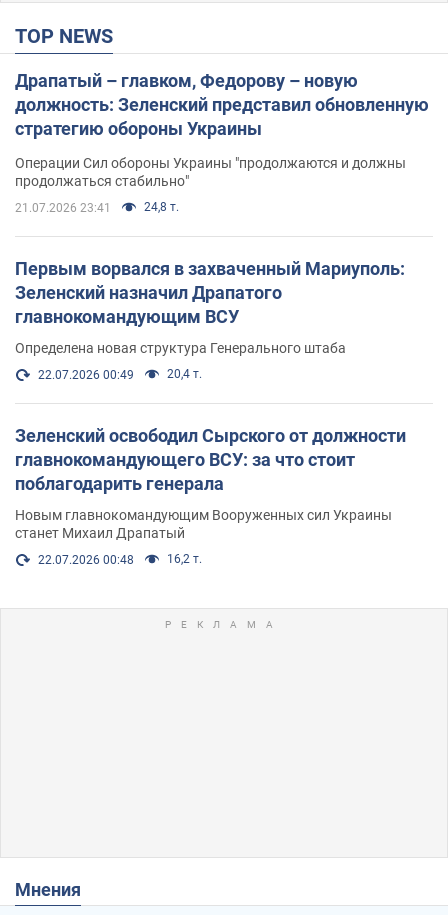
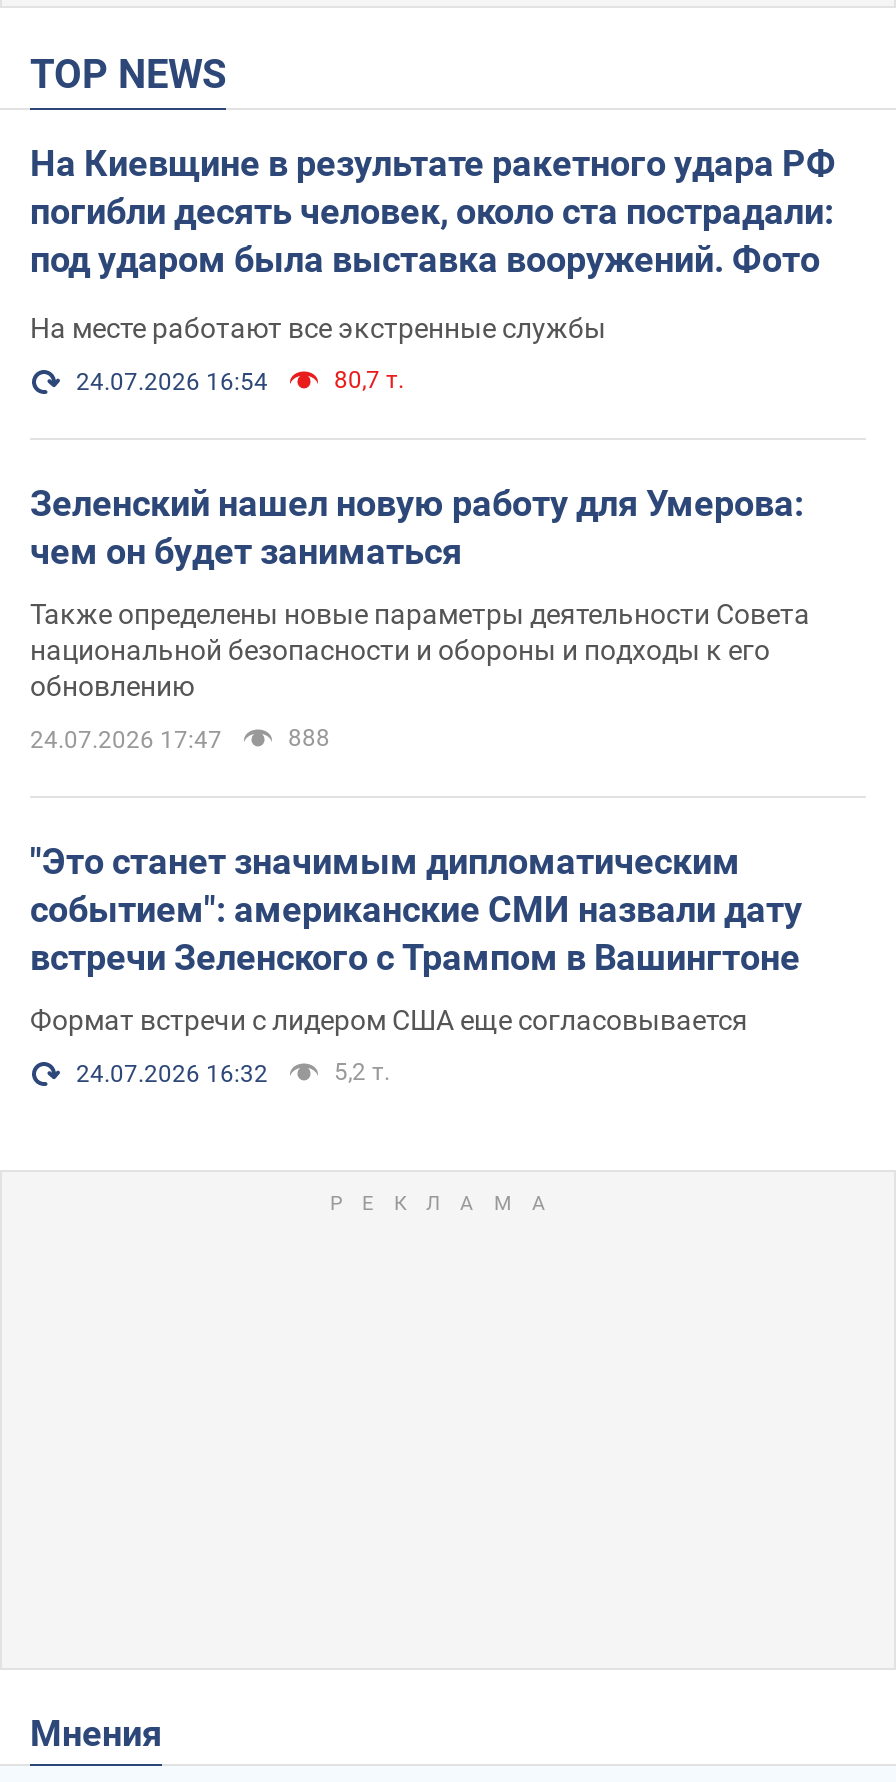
[15,70,429,139] Драпатый – главком, Федорову – новую | должность: Зеленский представил обновленную | стратегию обороны Украины -> [30,143,836,281] На Киевщине в результате ракетного удара РФ | погибли десять человек, около ста пострадали: | под ударом была выставка вооружений. Фото
[15,155,406,189] Операции Сил обороны Украины "продолжаются и должны | продолжаться стабильно" -> [30,313,606,345] На месте работают все экстренные службы
[15,200,179,215] 21.07.2026 23:41 | 24,8 т. -> [76,367,404,397] 24.07.2026 16:54 | 80,7 т.
[15,258,405,327] Первым ворвался в захваченный Мариуполь: | Зеленский назначил Драпатого | главнокомандующим ВСУ -> [30,483,804,573] Зеленский нашел новую работу для Умерова: | чем он будет заниматься
[15,340,346,356] Определена новая структура Генерального штаба -> [30,599,810,703] Также определены новые параметры деятельности Совета | национальной безопасности и обороны и подходы к его | обновлению
[38,367,202,382] 22.07.2026 00:49 | 20,4 т. -> [30,725,330,755] 24.07.2026 17:47 | 888
[15,425,406,494] Зеленский освободил Сырского от должности | главнокомандующего ВСУ: за что стоит | поблагодарить генерала -> [30,841,802,979] "Это станет значимым дипломатическим | событием": американские СМИ назвали дату | встречи Зеленского с Трампом в Вашингтоне
[15,507,392,541] Новым главнокомандующим Вооруженных сил Украины | станет Михаил Драпатый -> [30,1005,748,1037] Формат встречи с лидером США еще согласовывается
[38,552,202,567] 22.07.2026 00:48 | 16,2 т. -> [76,1059,390,1089] 24.07.2026 16:32 | 5,2 т.

